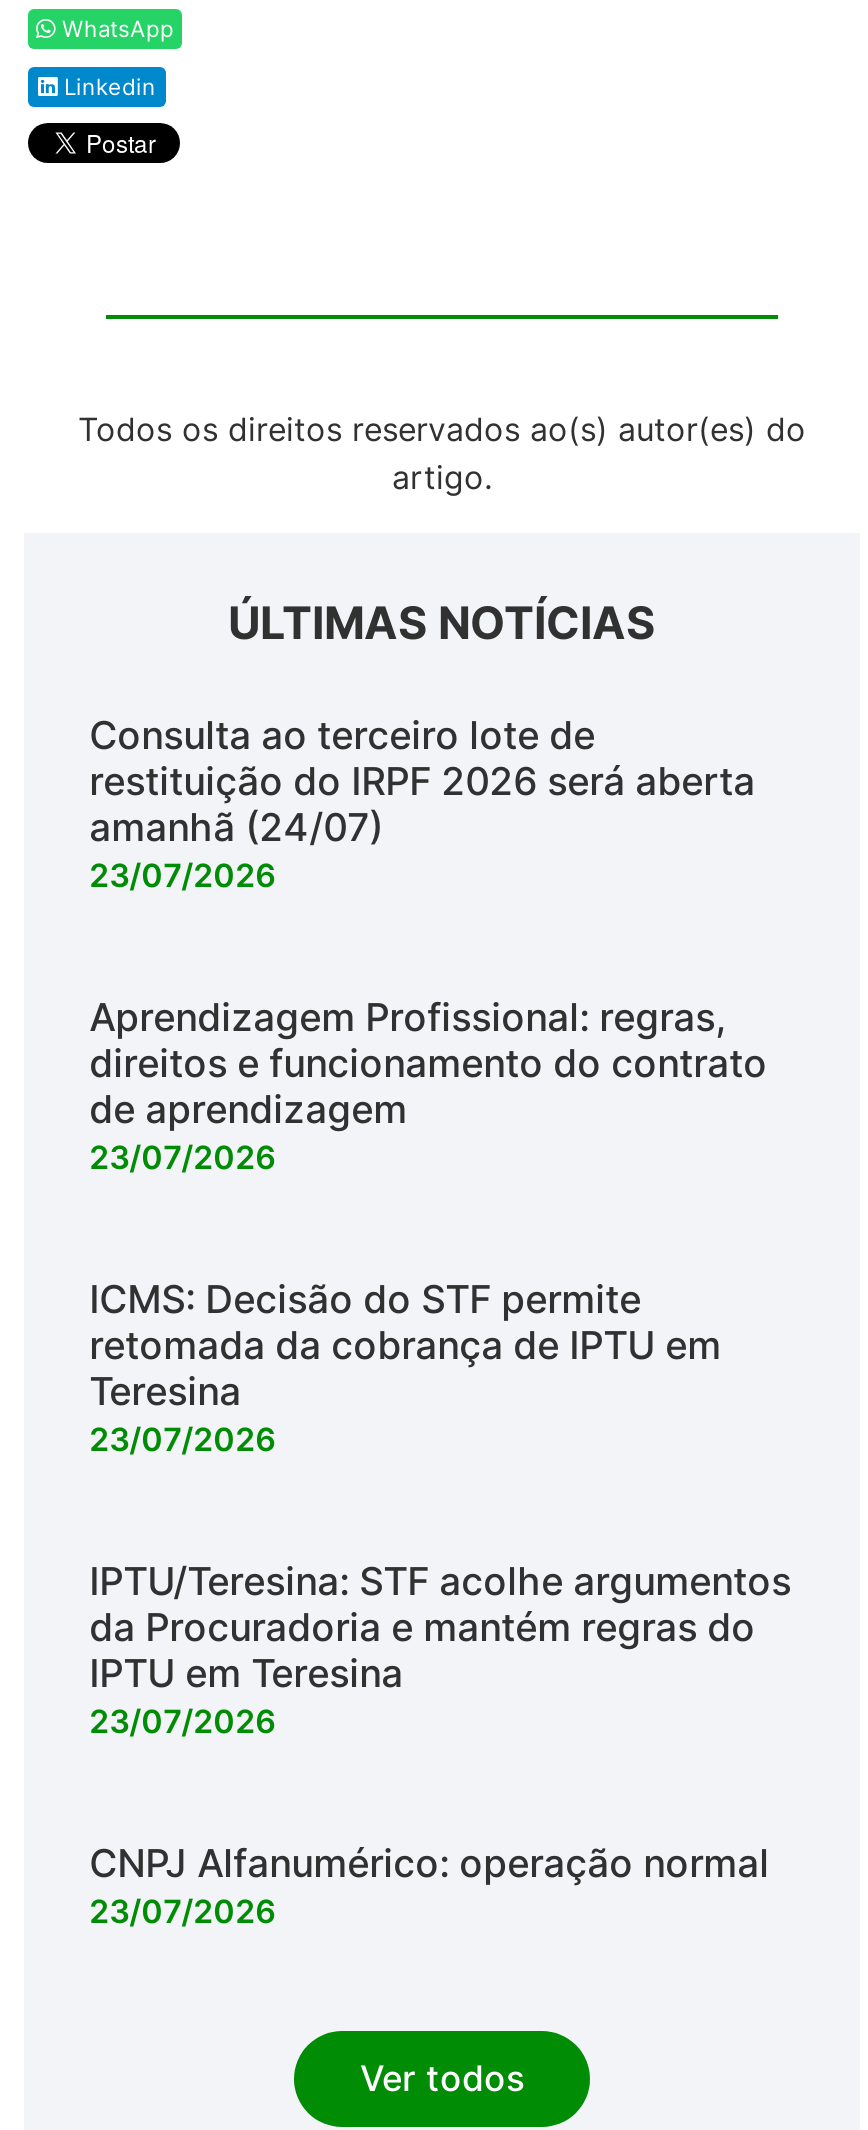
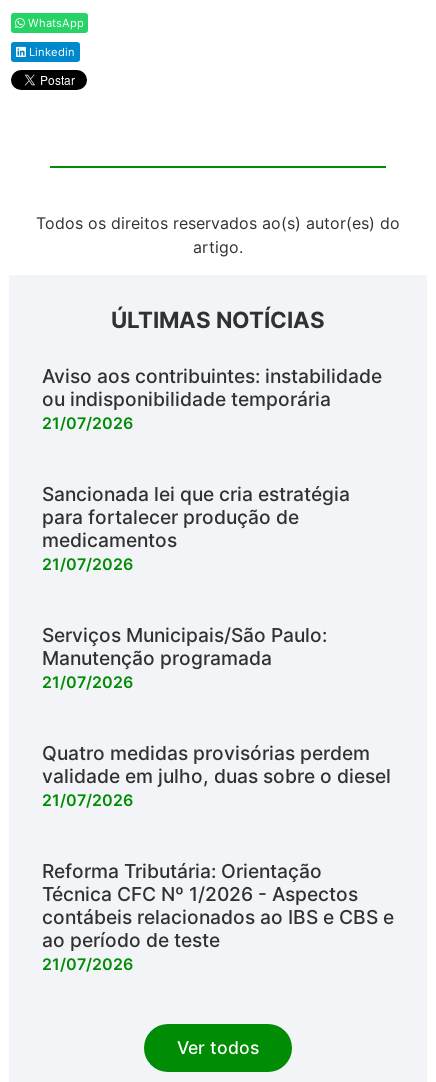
[89,710,755,894] Consulta ao terceiro lote de | restituição do IRPF 2026 será aberta | amanhã (24/07) | 23/07/2026 -> [42,364,382,433] Aviso aos contribuintes: instabilidade | ou indisponibilidade temporária | 21/07/2026
[89,992,767,1176] Aprendizagem Profissional: regras, | direitos e funcionamento do contrato | de aprendizagem | 23/07/2026 -> [42,482,350,574] Sancionada lei que cria estratégia | para fortalecer produção de | medicamentos | 21/07/2026
[89,1274,721,1458] ICMS: Decisão do STF permite | retomada da cobrança de IPTU em | Teresina | 23/07/2026 -> [42,623,327,692] Serviços Municipais/São Paulo: | Manutenção programada | 21/07/2026
[89,1556,791,1740] IPTU/Teresina: STF acolhe argumentos | da Procuradoria e mantém regras do | IPTU em Teresina | 23/07/2026 -> [42,741,391,810] Quatro medidas provisórias perdem | validade em julho, duas sobre o diesel | 21/07/2026
[89,1838,769,1930] CNPJ Alfanumérico: operação normal | 23/07/2026 -> [42,859,394,974] Reforma Tributária: Orientação | Técnica CFC Nº 1/2026 - Aspectos | contábeis relacionados ao IBS e CBS e | ao período de teste | 21/07/2026

